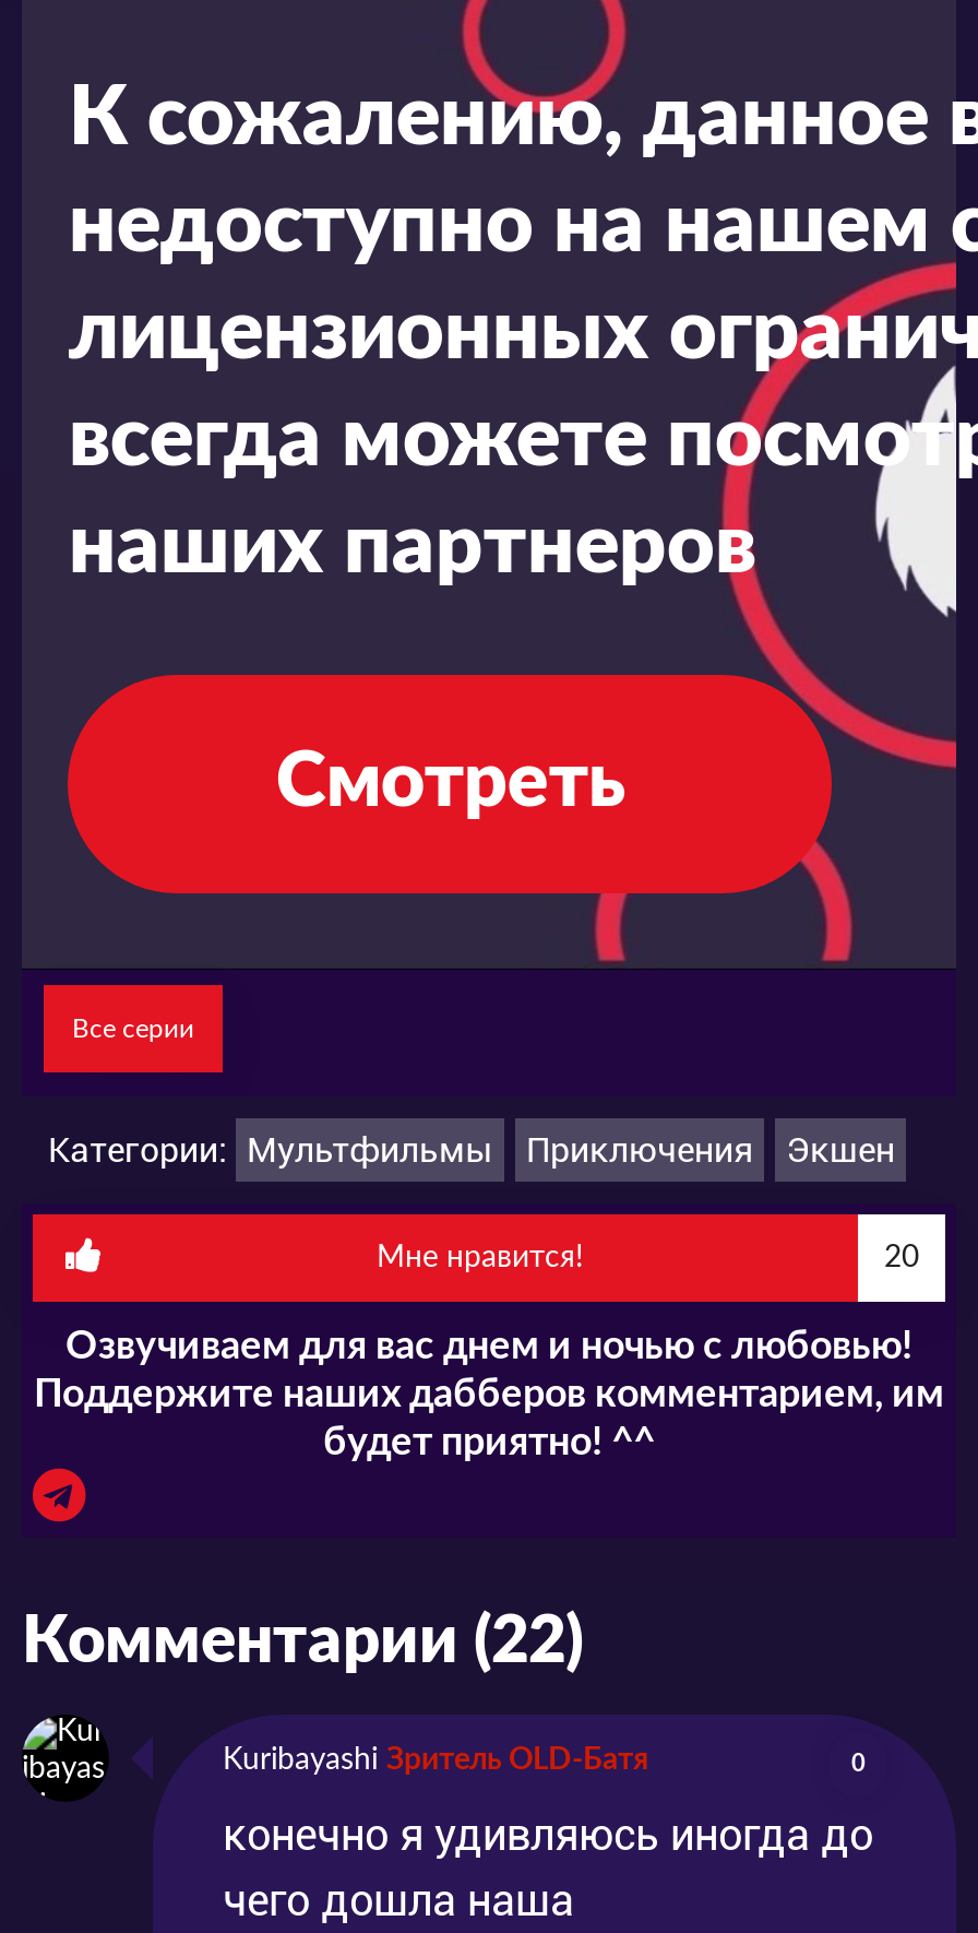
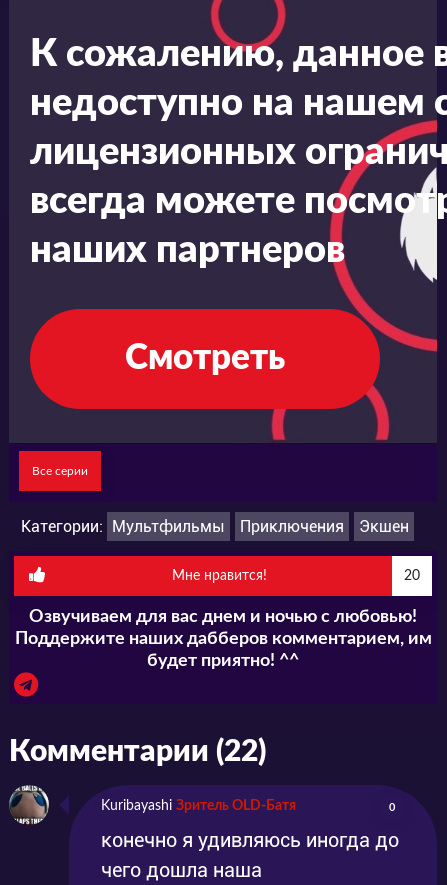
[22,1715,109,1802] [image] -> [9,784,50,825] [image]

